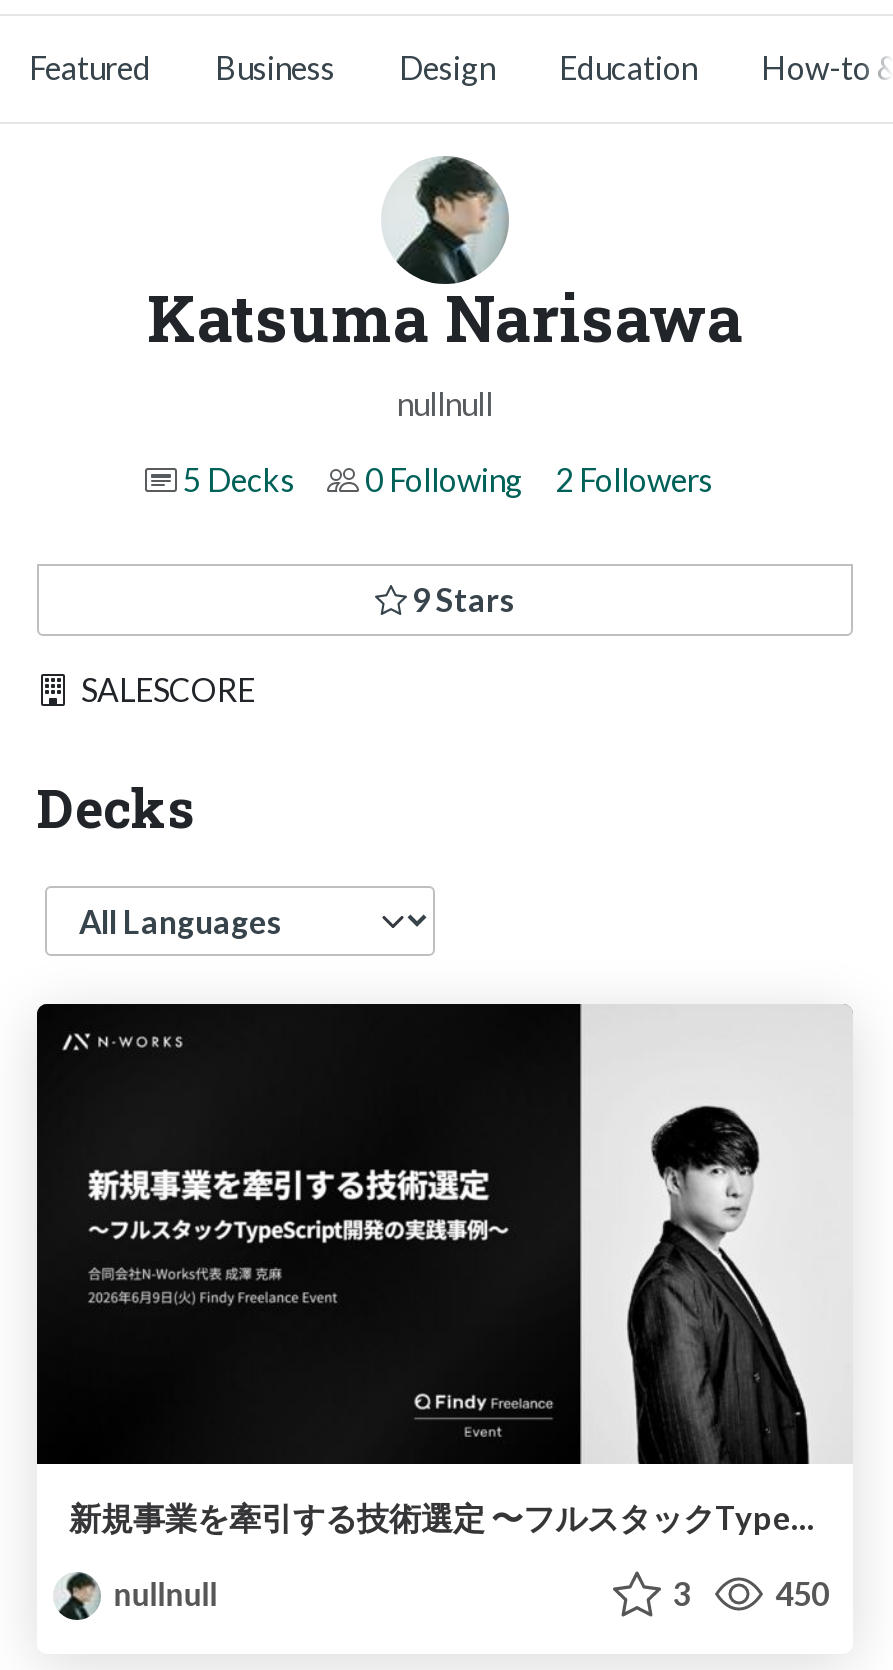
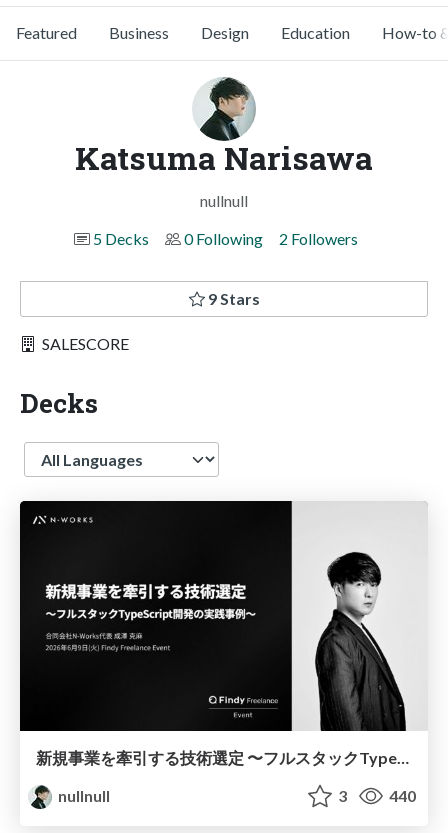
[769,1574,829,1612] 450 -> [386,786,416,805] 440

